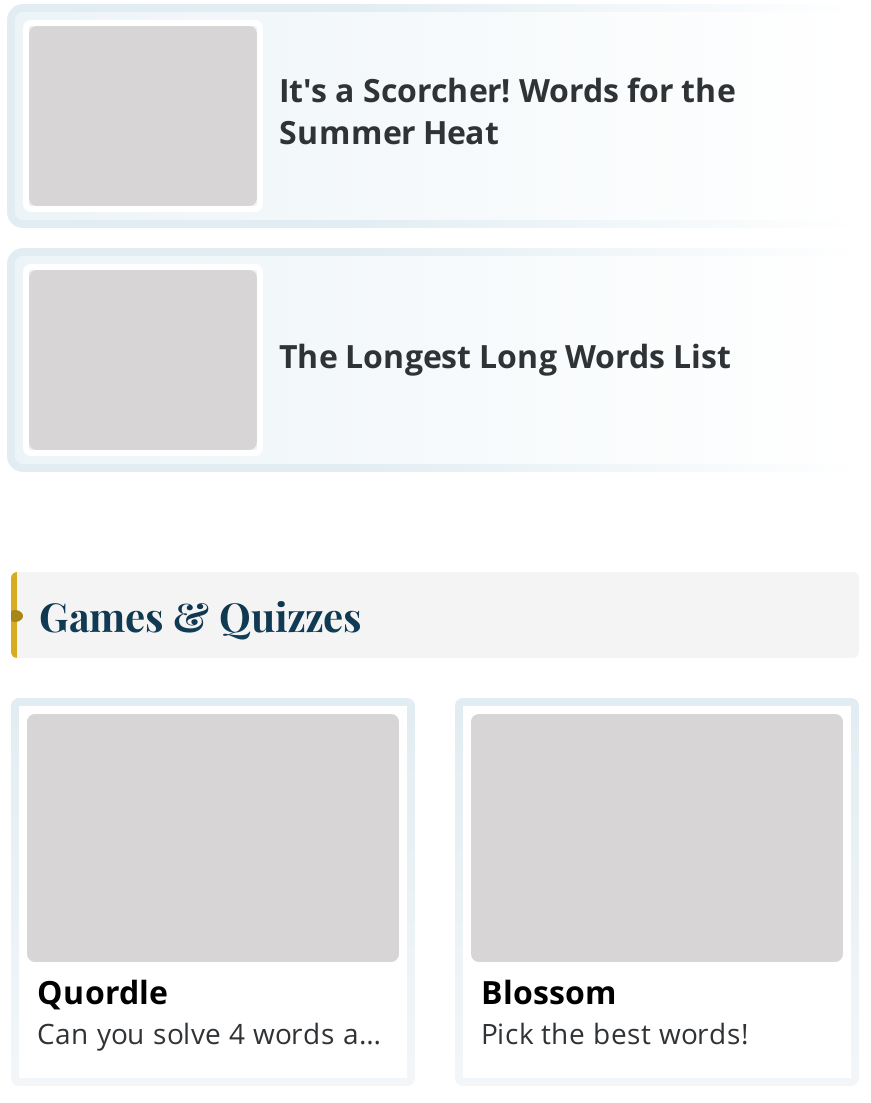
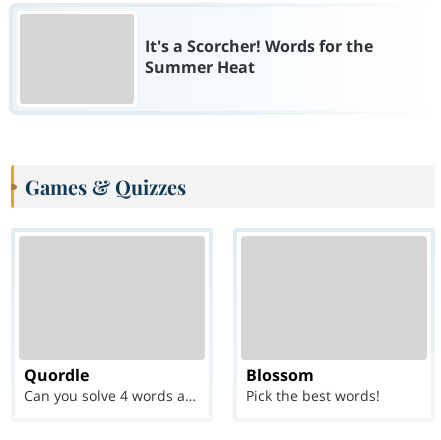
[279,333,731,377] The Longest Long Words List -> none

